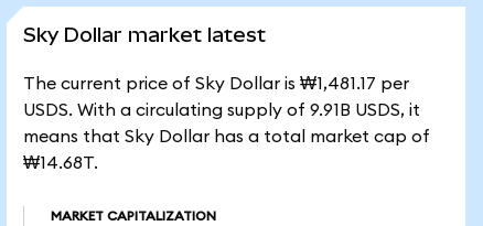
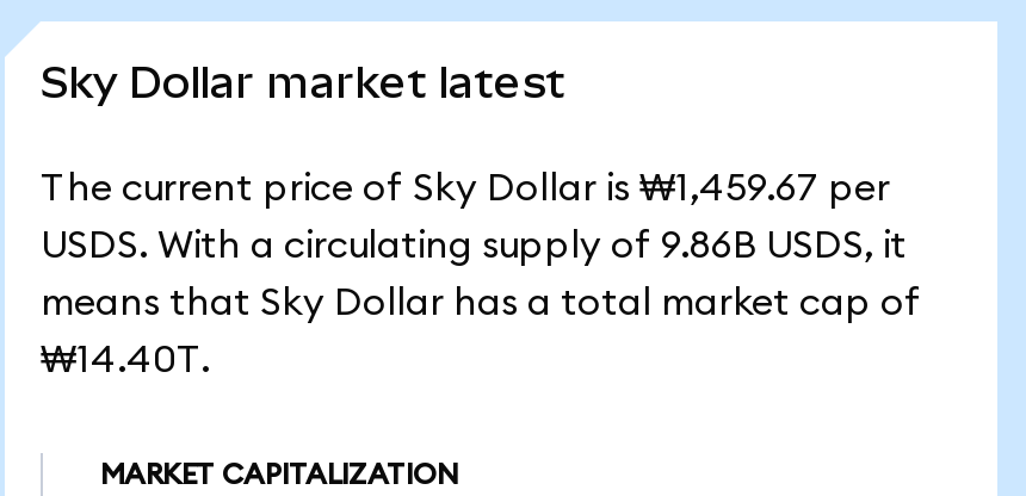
[23,75,409,93] The current price of Sky Dollar is ₩1,481.17 per -> [41,169,890,207] The current price of Sky Dollar is ₩1,459.67 per
[23,101,420,119] USDS. With a circulating supply of 9.91B USDS, it -> [41,227,907,265] USDS. With a circulating supply of 9.86B USDS, it
[23,154,98,172] ₩14.68T. -> [41,341,210,379] ₩14.40T.

